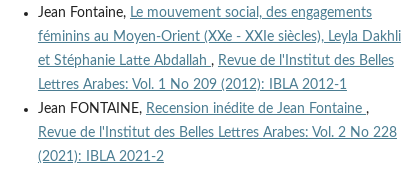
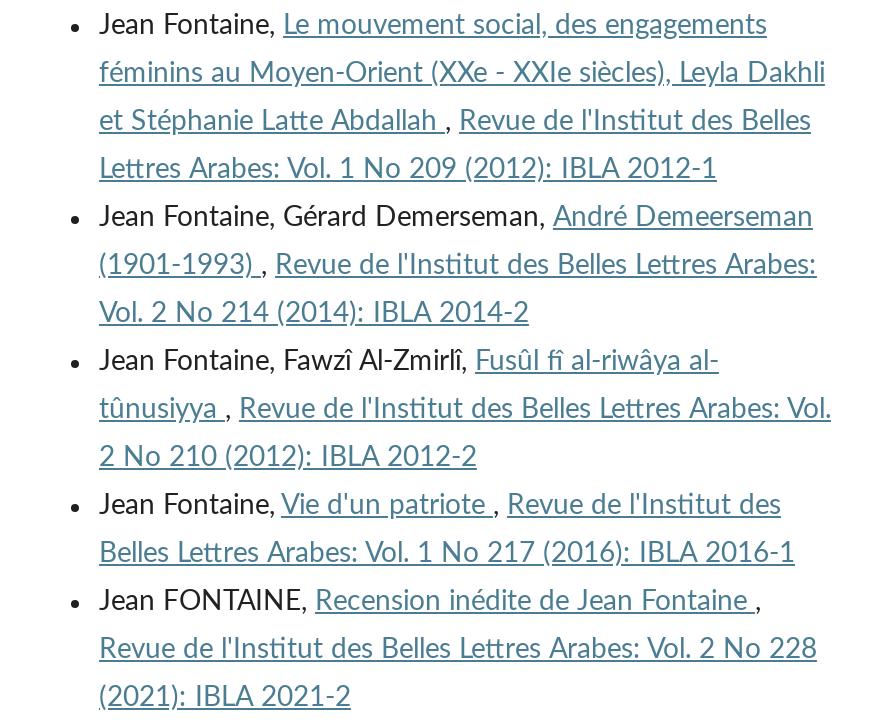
none -> [99,203,831,567] Jean Fontaine, Gérard Demerseman, André Demeerseman | (1901-1993), Revue de l'Institut des Belles Lettres Arabes: | Vol. 2 No 214 (2014): IBLA 2014-2 | Jean Fontaine, Fawzî Al-Zmirlî, Fusûl fî al-riwâya al- | tûnusiyya, Revue de l'Institut des Belles Lettres Arabes: Vol. | 2 No 210 (2012): IBLA 2012-2 | Jean Fontaine, Vie d'un patriote, Revue de l'Institut des | Belles Lettres Arabes: Vol. 1 No 217 (2016): IBLA 2016-1

